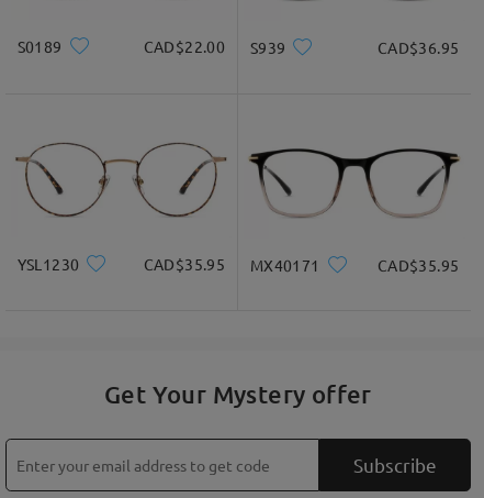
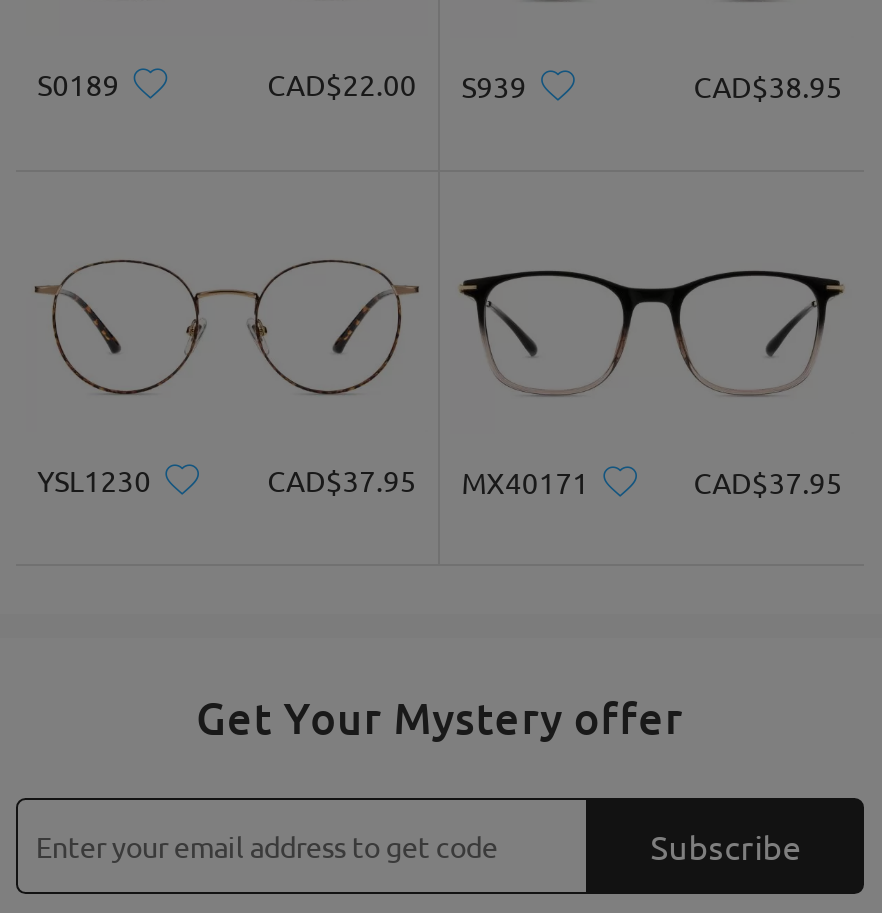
[377,37,459,57] CAD$36.95 -> [693,67,843,103] CAD$38.95
[143,254,320,274] CAD$35.95 MX40171 -> [267,462,589,499] CAD$37.95 MX40171
[377,255,459,274] CAD$35.95 -> [693,463,843,499] CAD$37.95

